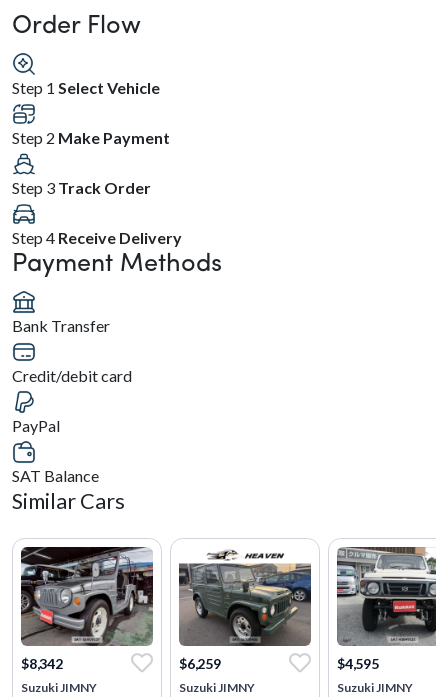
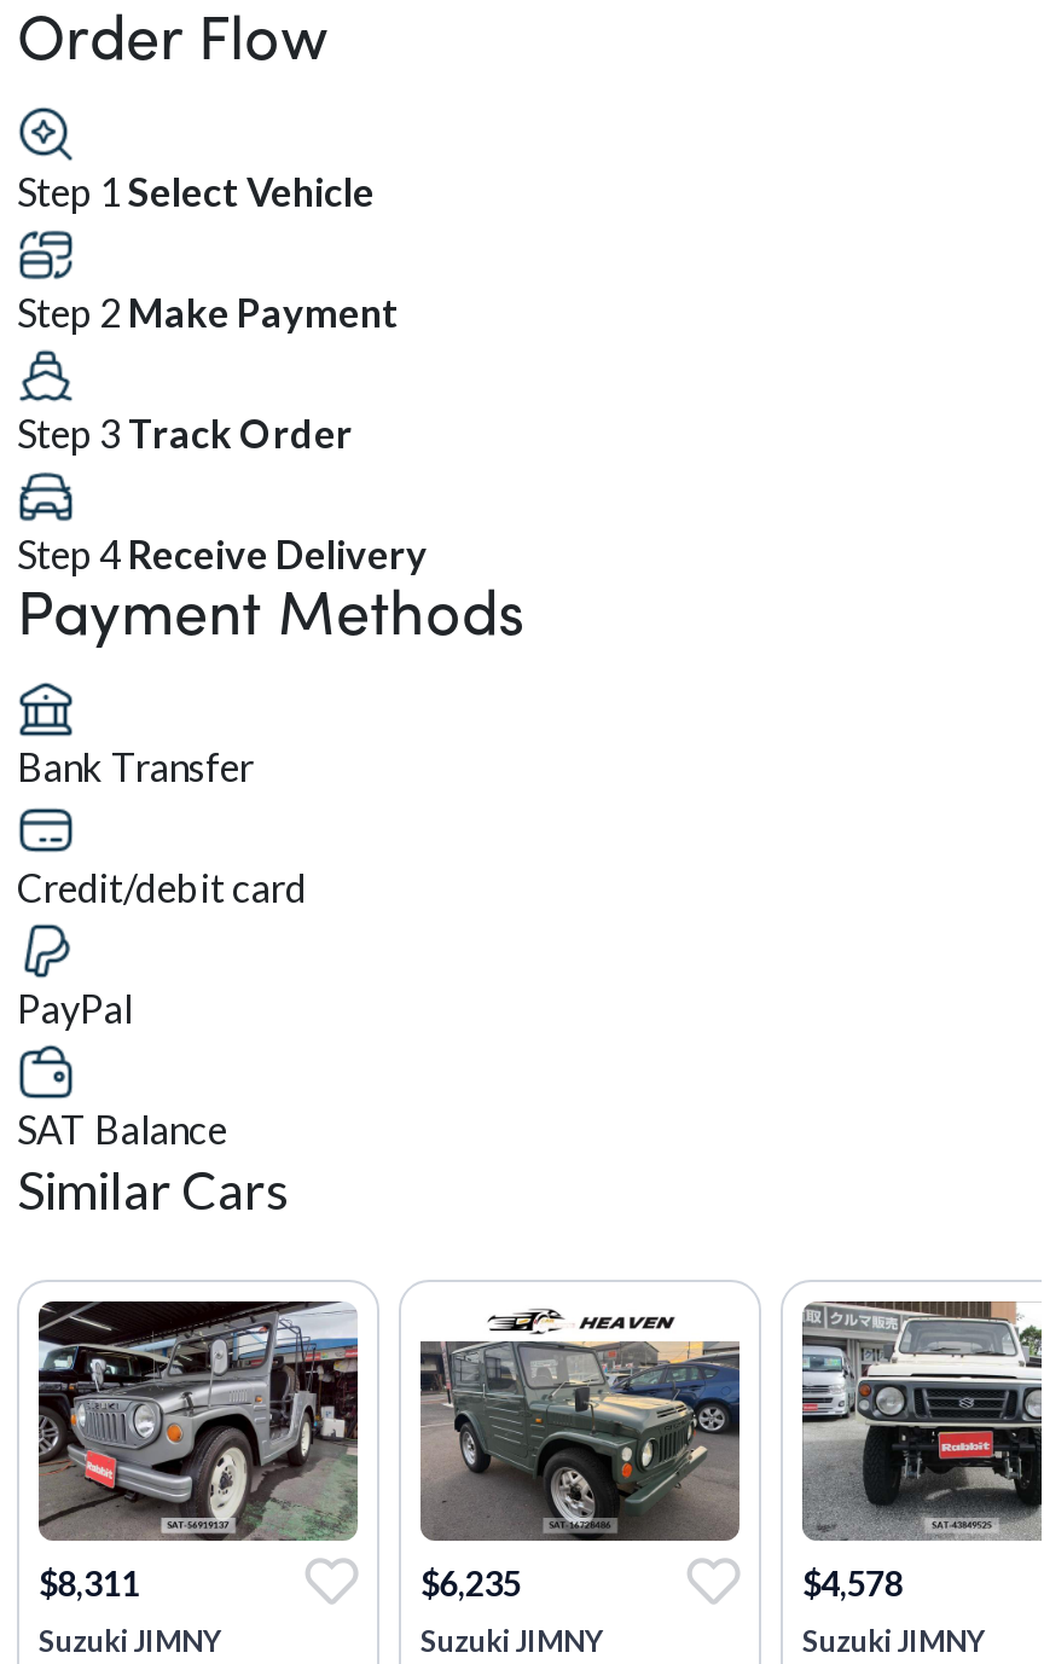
[21,655,63,672] $8,342 -> [39,1562,139,1603] $8,311
[179,655,221,672] $6,259 -> [420,1562,521,1603] $6,235
[337,655,379,672] $4,595 -> [802,1562,903,1603] $4,578

